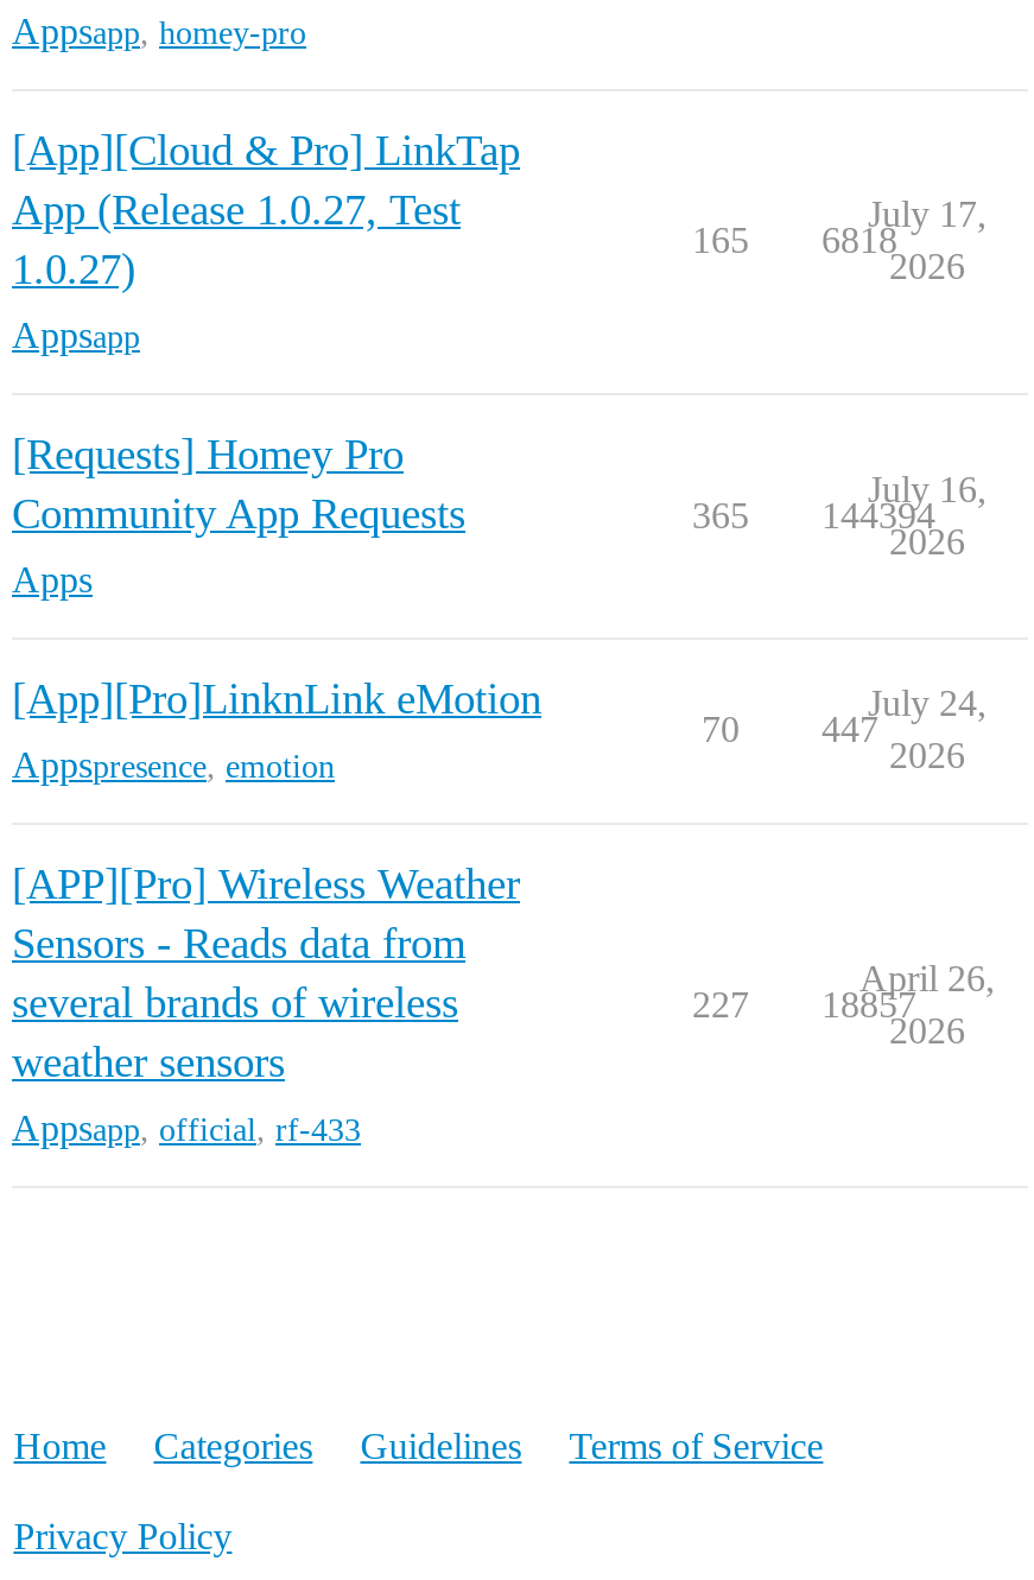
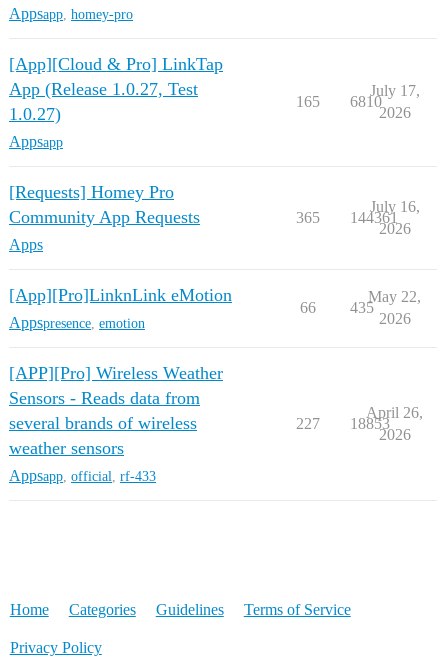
[692,219,897,260] 165 6818 -> [295,93,382,110] 165 6810
[692,495,935,535] 365 144394 -> [295,209,398,226] 365 144361
[868,682,987,723] July 24, -> [368,288,421,305] May 22,
[702,708,878,749] 70 | 447 -> [299,299,374,316] 66 | 435
[692,984,916,1024] 227 18857 -> [295,415,390,432] 227 18853

